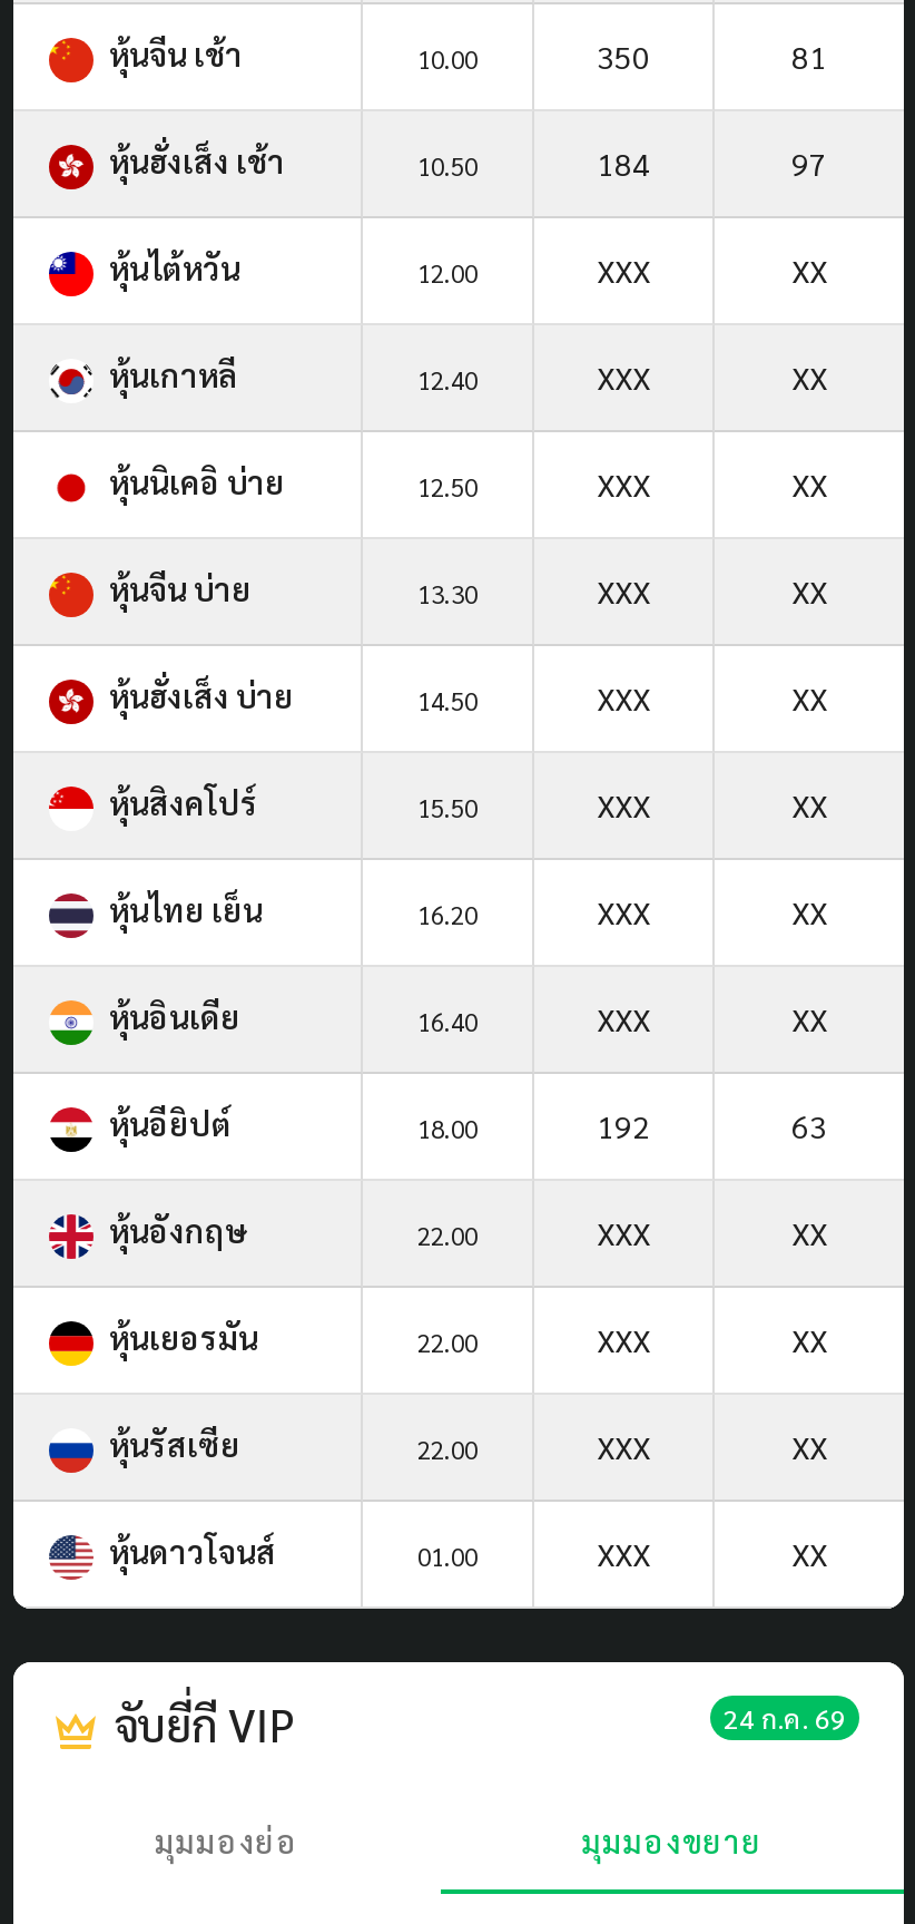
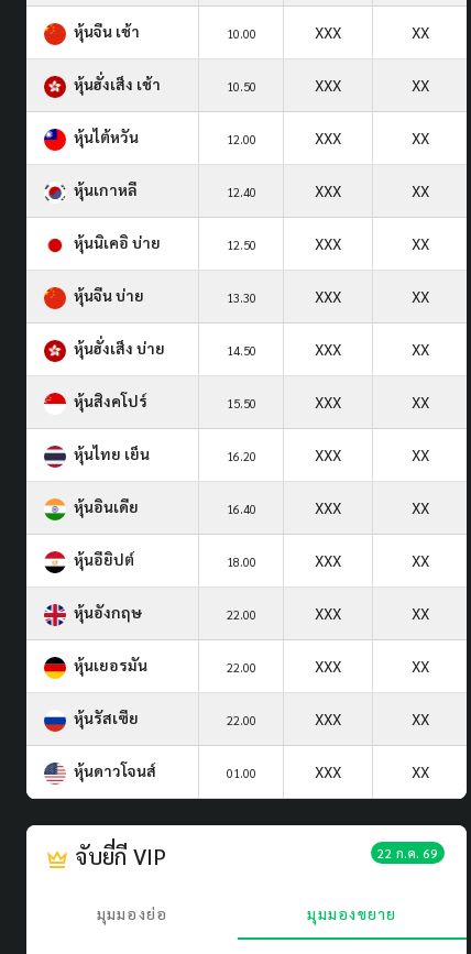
[597,35,827,75] 350 | 81 -> [315,22,429,42] XXX | XX
[597,142,827,182] 184 | 97 -> [315,75,429,94] XXX | XX
[597,1105,827,1145] 192 | 63 -> [315,550,429,570] XXX | XX
[724,1700,846,1735] 24 ก.ค. 69 -> [377,844,438,861] 22 ก.ค. 69

